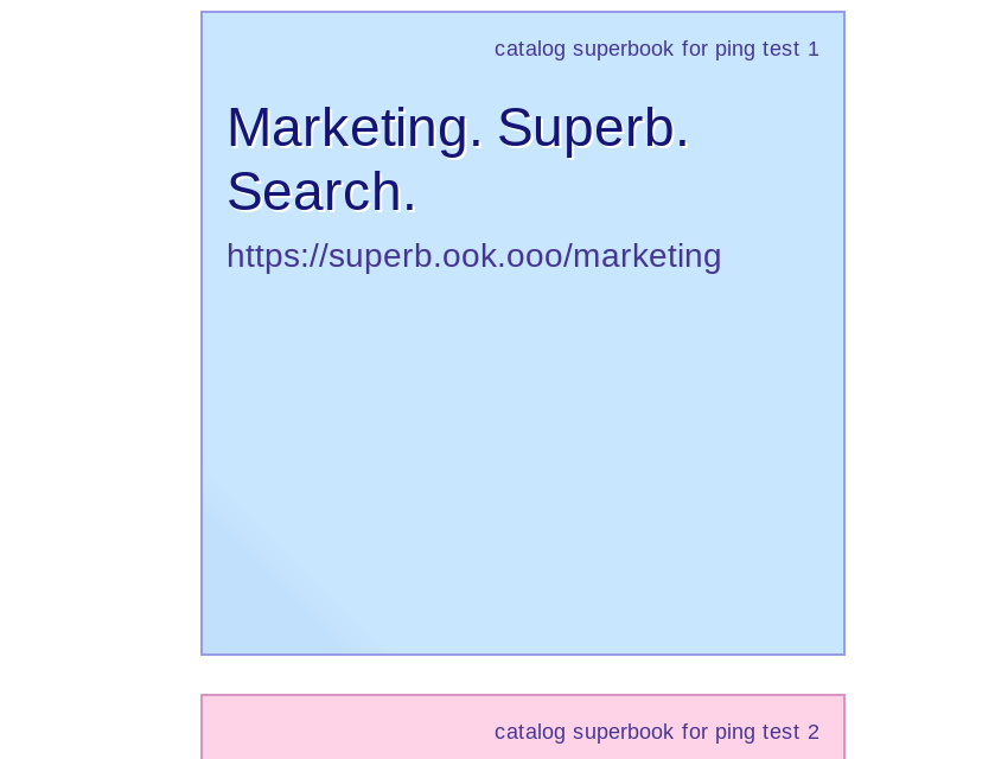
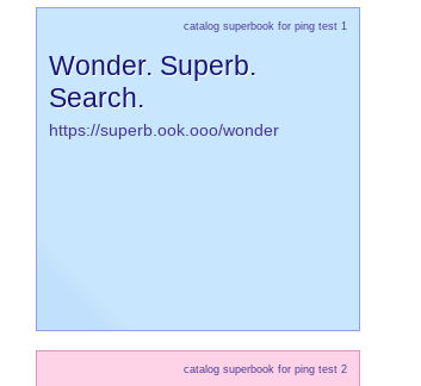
[227,96,689,158] Marketing. Superb. -> [49,50,256,81] Wonder. Superb.
[227,236,722,274] https://superb.ook.ooo/marketing -> [49,120,279,139] https://superb.ook.ooo/wonder

